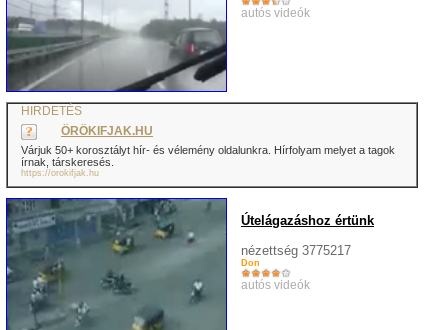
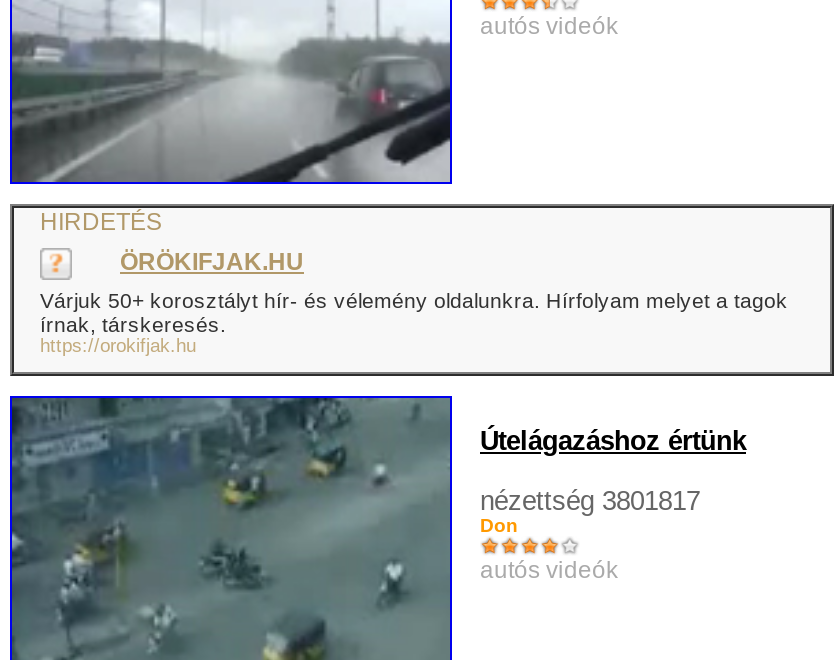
[241,243,351,258] nézettség 3775217 -> [480,486,700,516] nézettség 3801817

